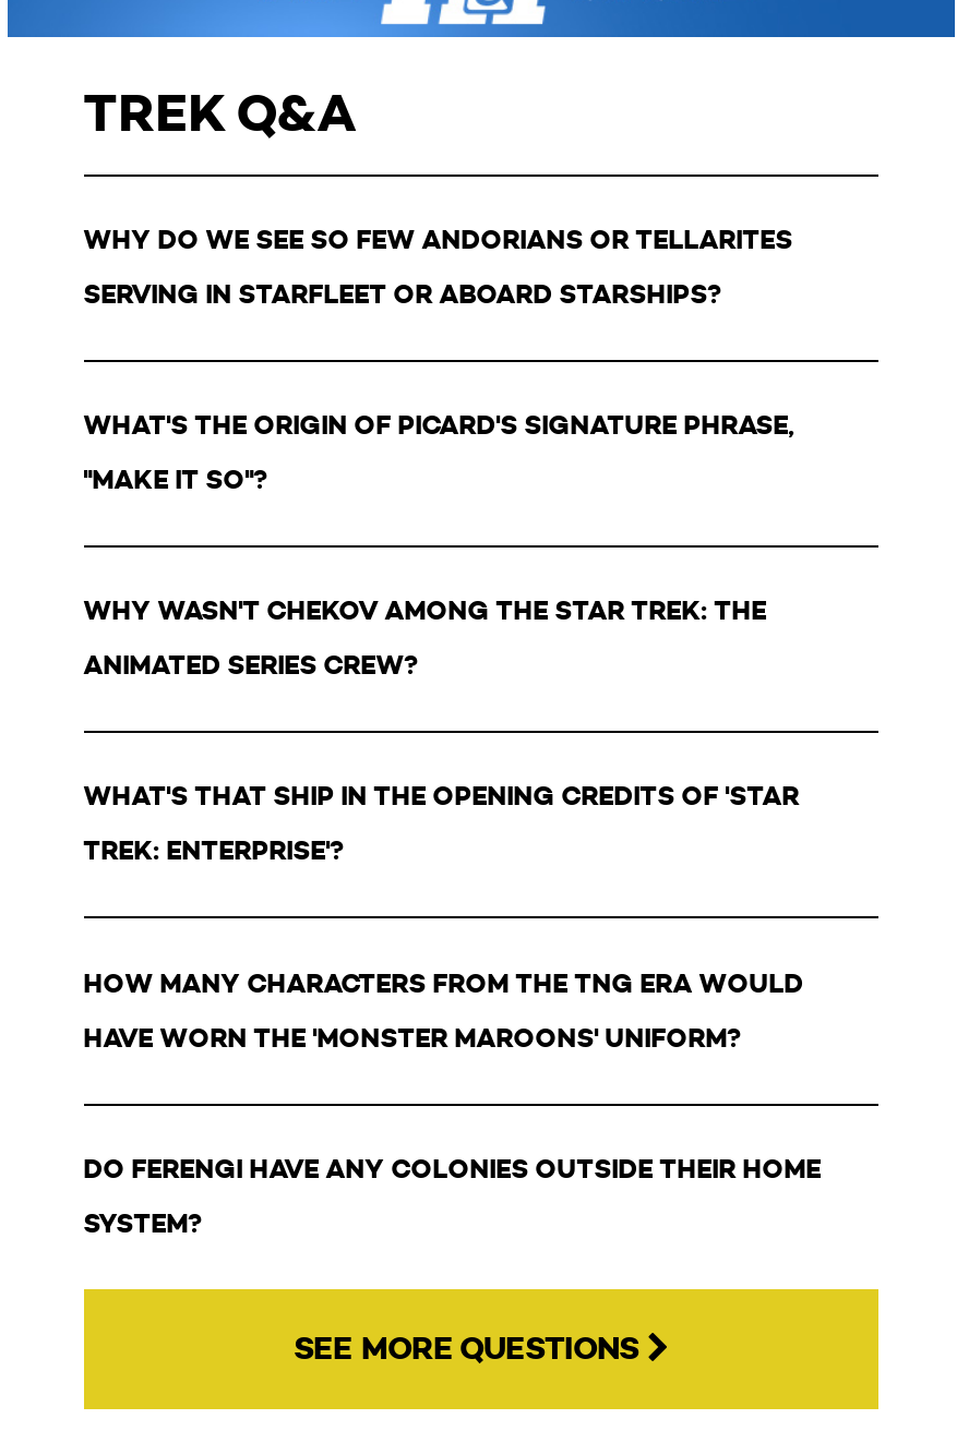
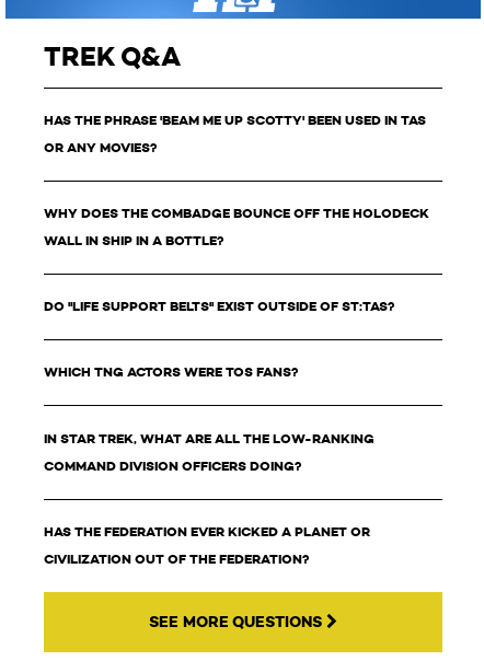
[83,222,792,312] WHY DO WE SEE SO FEW ANDORIANS OR TELLARITES | SERVING IN STARFLEET OR ABOARD STARSHIPS? -> [43,111,426,156] HAS THE PHRASE 'BEAM ME UP SCOTTY' BEEN USED IN TAS | OR ANY MOVIES?
[83,408,795,497] WHAT'S THE ORIGIN OF PICARD'S SIGNATURE PHRASE, | "MAKE IT SO"? -> [43,205,429,249] WHY DOES THE COMBADGE BOUNCE OFF THE HOLODECK | WALL IN SHIP IN A BOTTLE?
[83,594,766,683] WHY WASN'T CHEKOV AMONG THE STAR TREK: THE | ANIMATED SERIES CREW? -> [43,298,394,315] DO "LIFE SUPPORT BELTS" EXIST OUTSIDE OF ST:TAS?
[83,779,799,869] WHAT'S THAT SHIP IN THE OPENING CREDITS OF 'STAR | TREK: ENTERPRISE'? -> [43,364,297,381] WHICH TNG ACTORS WERE TOS FANS?
[83,965,803,1055] HOW MANY CHARACTERS FROM THE TNG ERA WOULD | HAVE WORN THE 'MONSTER MAROONS' UNIFORM? -> [43,430,374,474] IN STAR TREK, WHAT ARE ALL THE LOW-RANKING | COMMAND DIVISION OFFICERS DOING?
[83,1151,821,1241] DO FERENGI HAVE ANY COLONIES OUTSIDE THEIR HOME | SYSTEM? -> [43,523,370,568] HAS THE FEDERATION EVER KICKED A PLANET OR | CIVILIZATION OUT OF THE FEDERATION?

